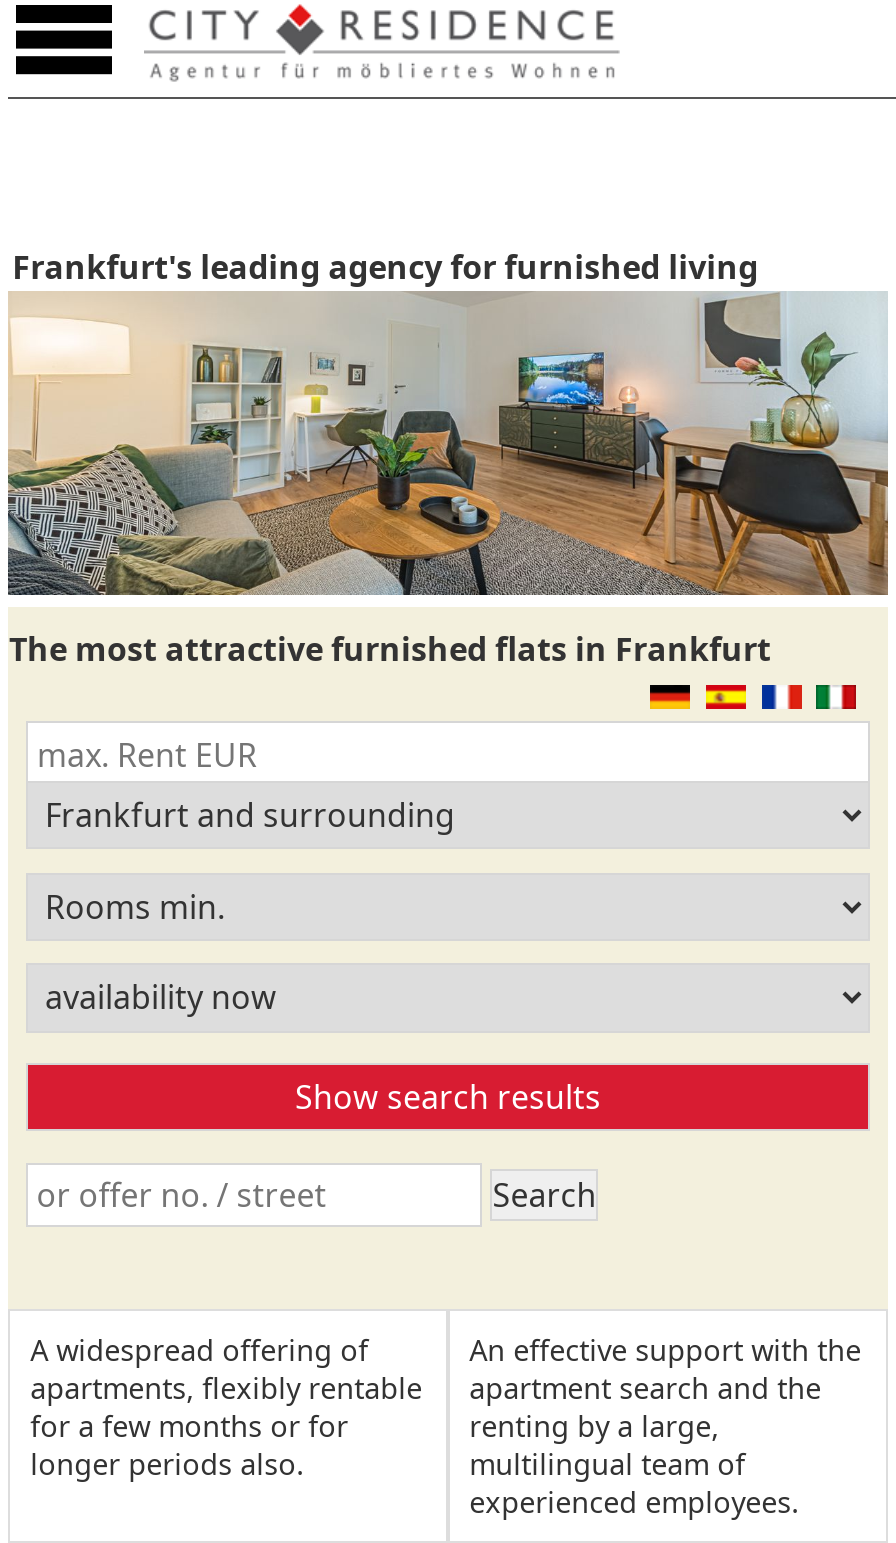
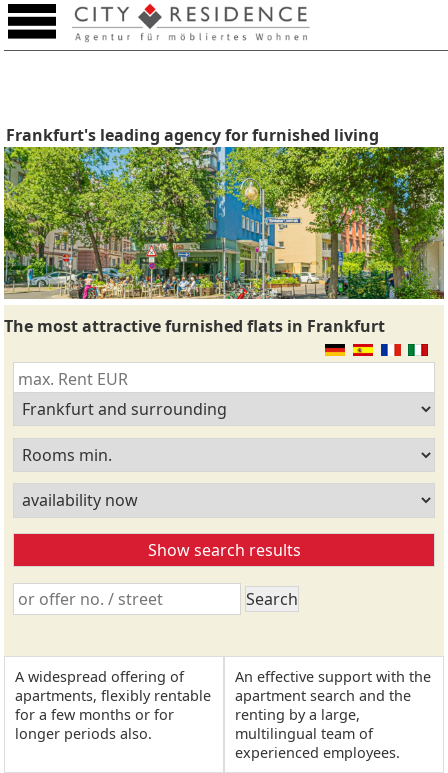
[6,291,888,597] [image] -> [3,146,445,300] [image]

